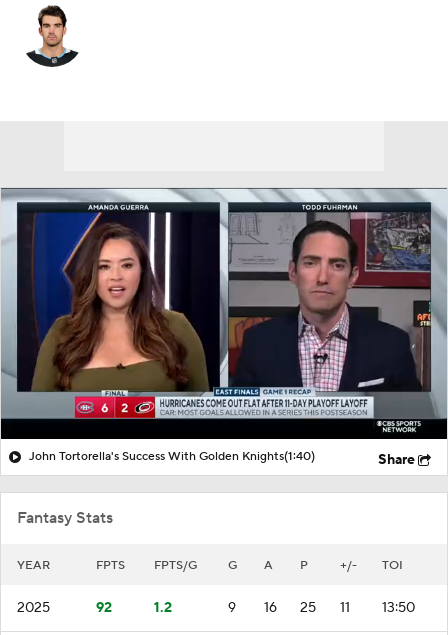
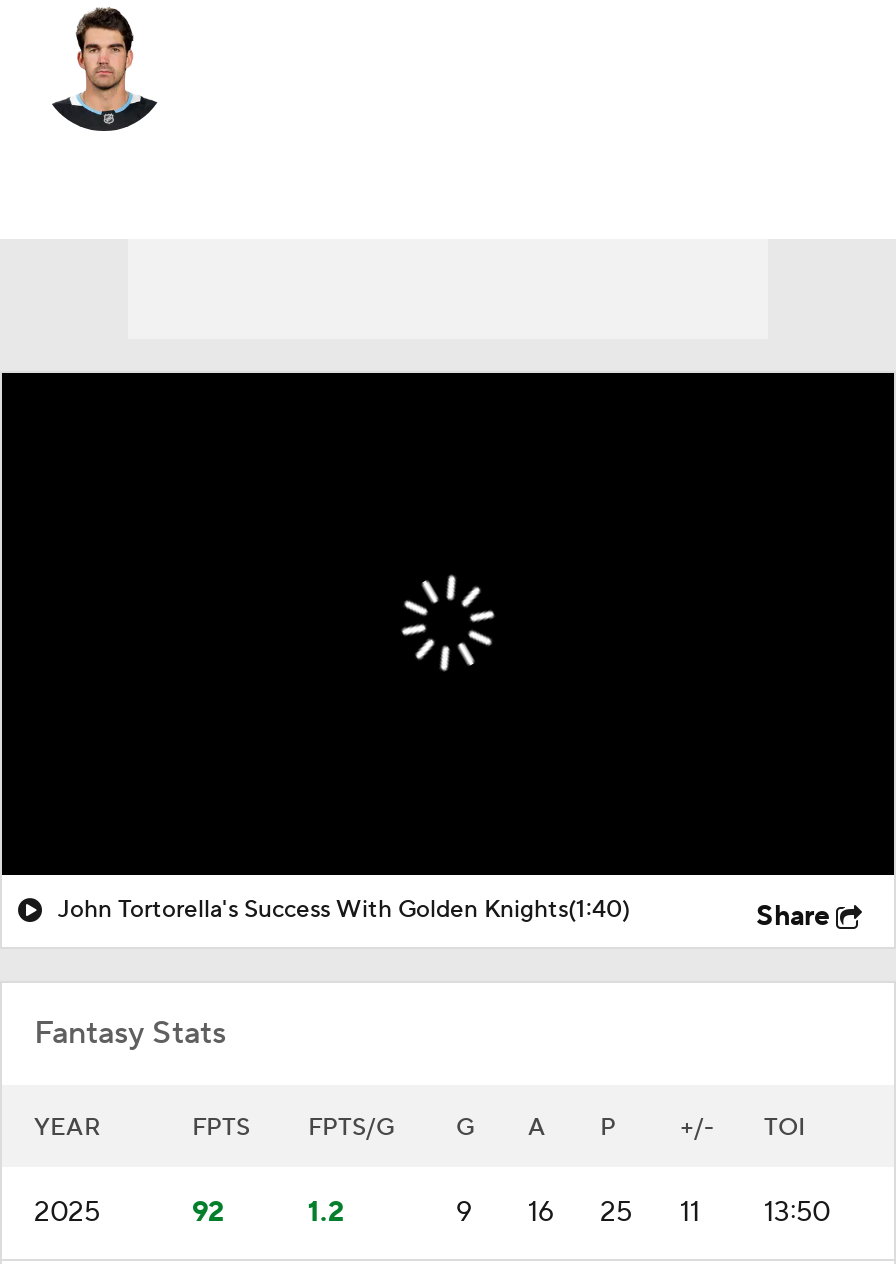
[3,187,445,433] [image] -> none

